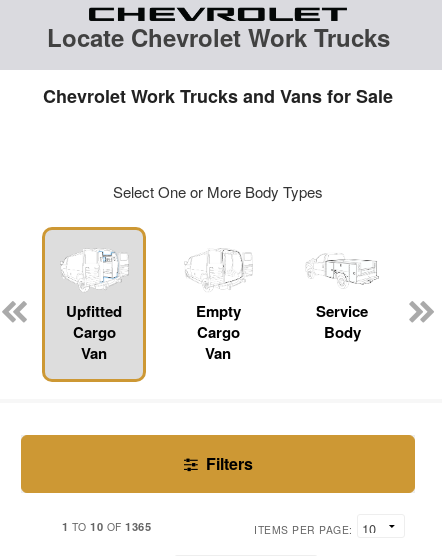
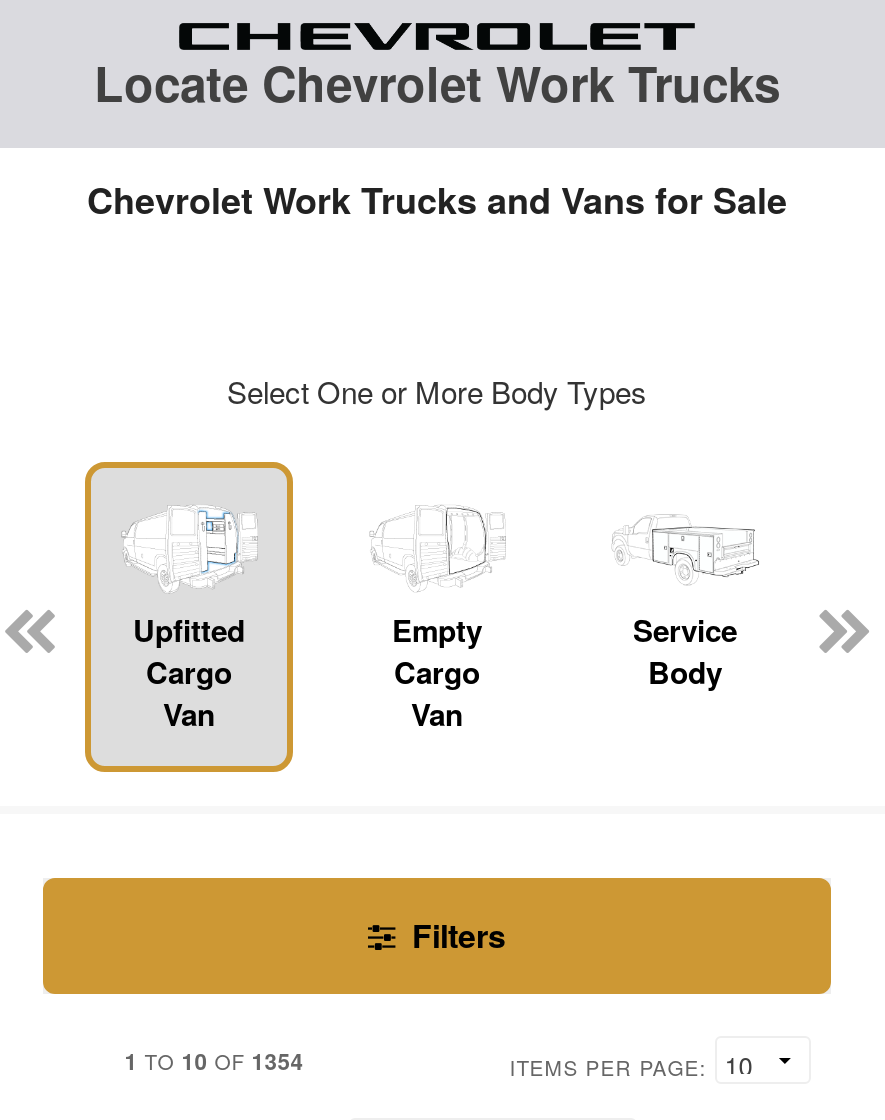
[62,518,151,534] 1 TO 10 OF 1365 -> [125,1044,303,1076] 1 TO 10 OF 1354

